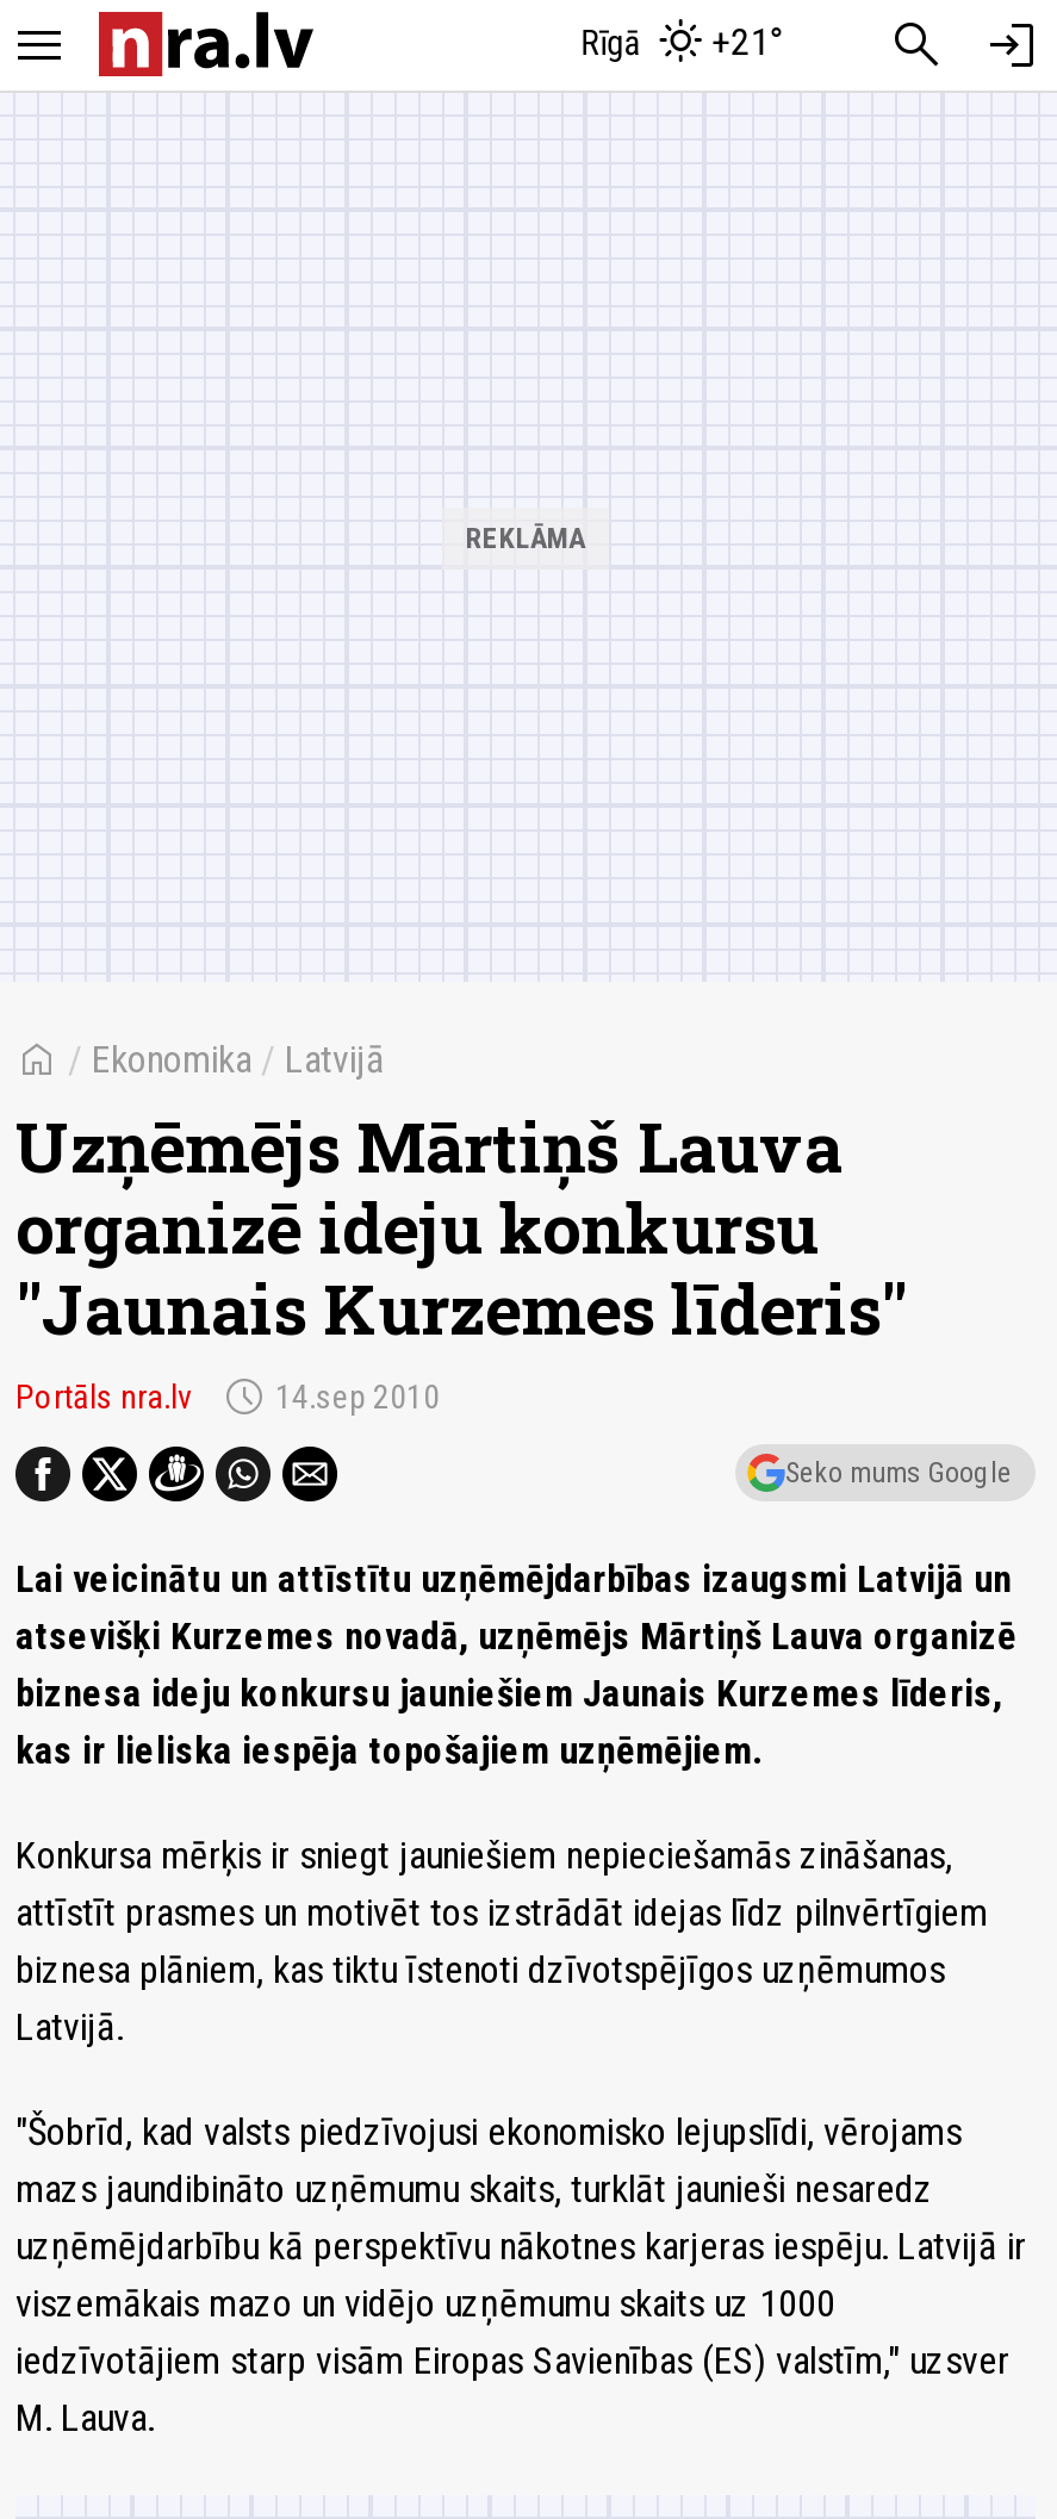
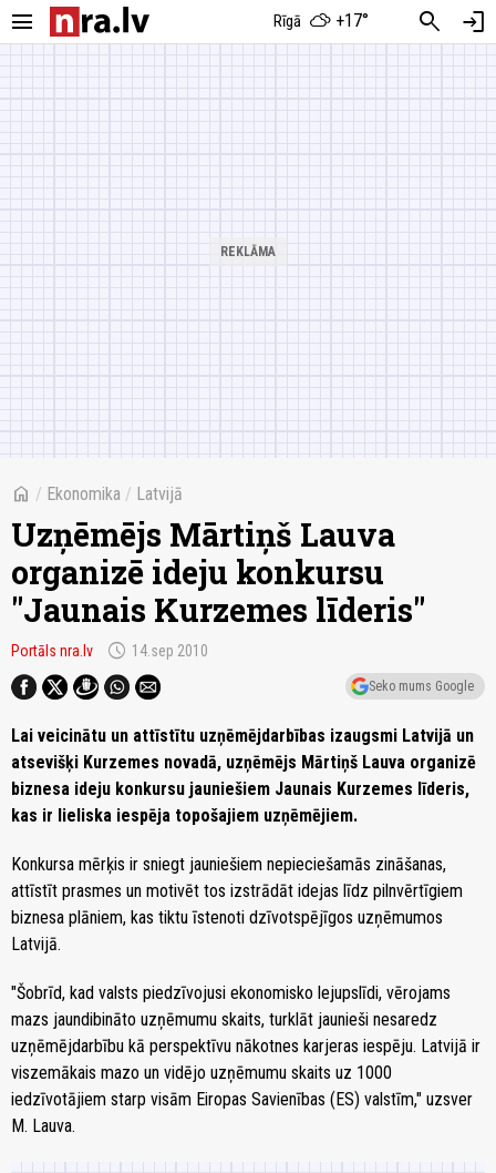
[581,19,783,64] Rīgā +21° -> [273,10,368,31] Rīgā +17°

